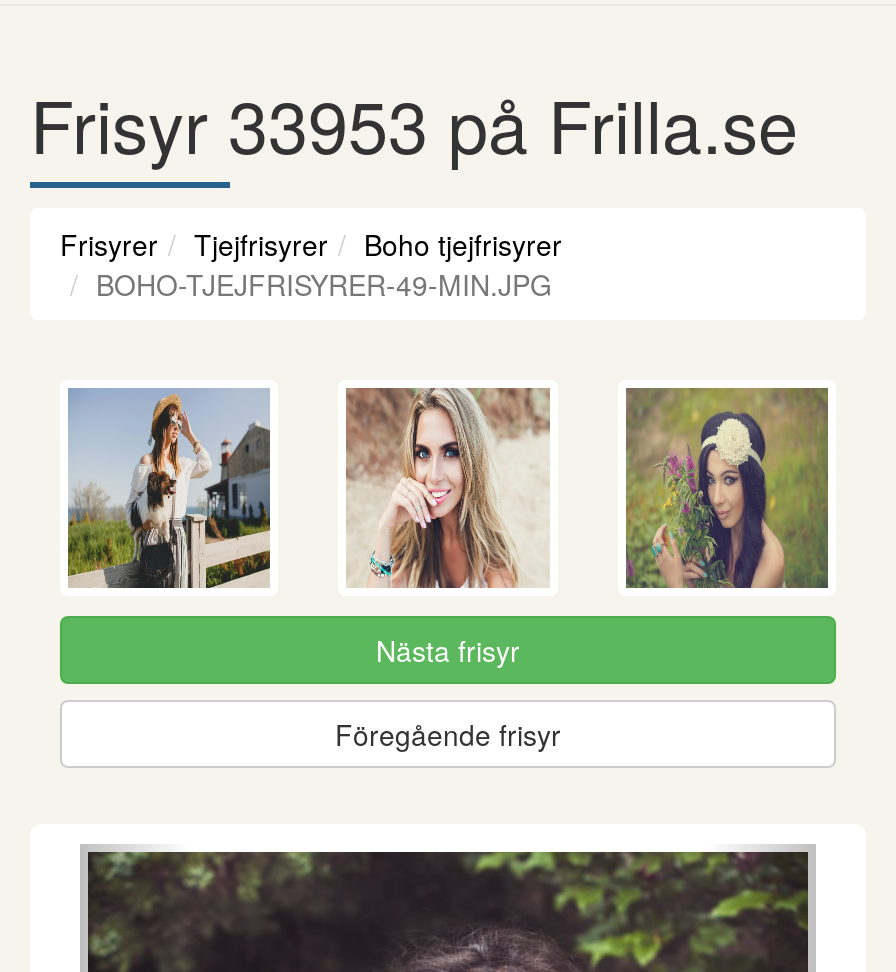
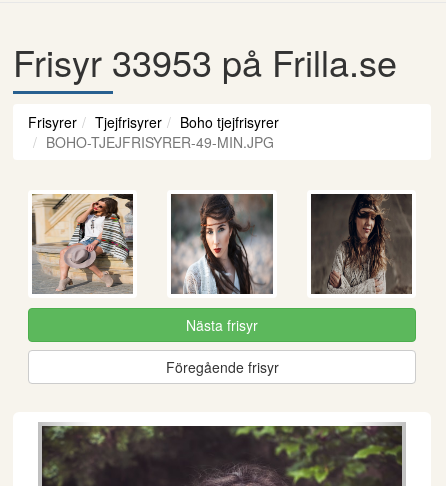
[66,388,272,588] [image] -> [31,193,134,294] [image]
[344,386,552,590] [image] -> [170,193,274,295] [image]
[624,386,828,590] [image] -> [310,193,412,294] [image]

